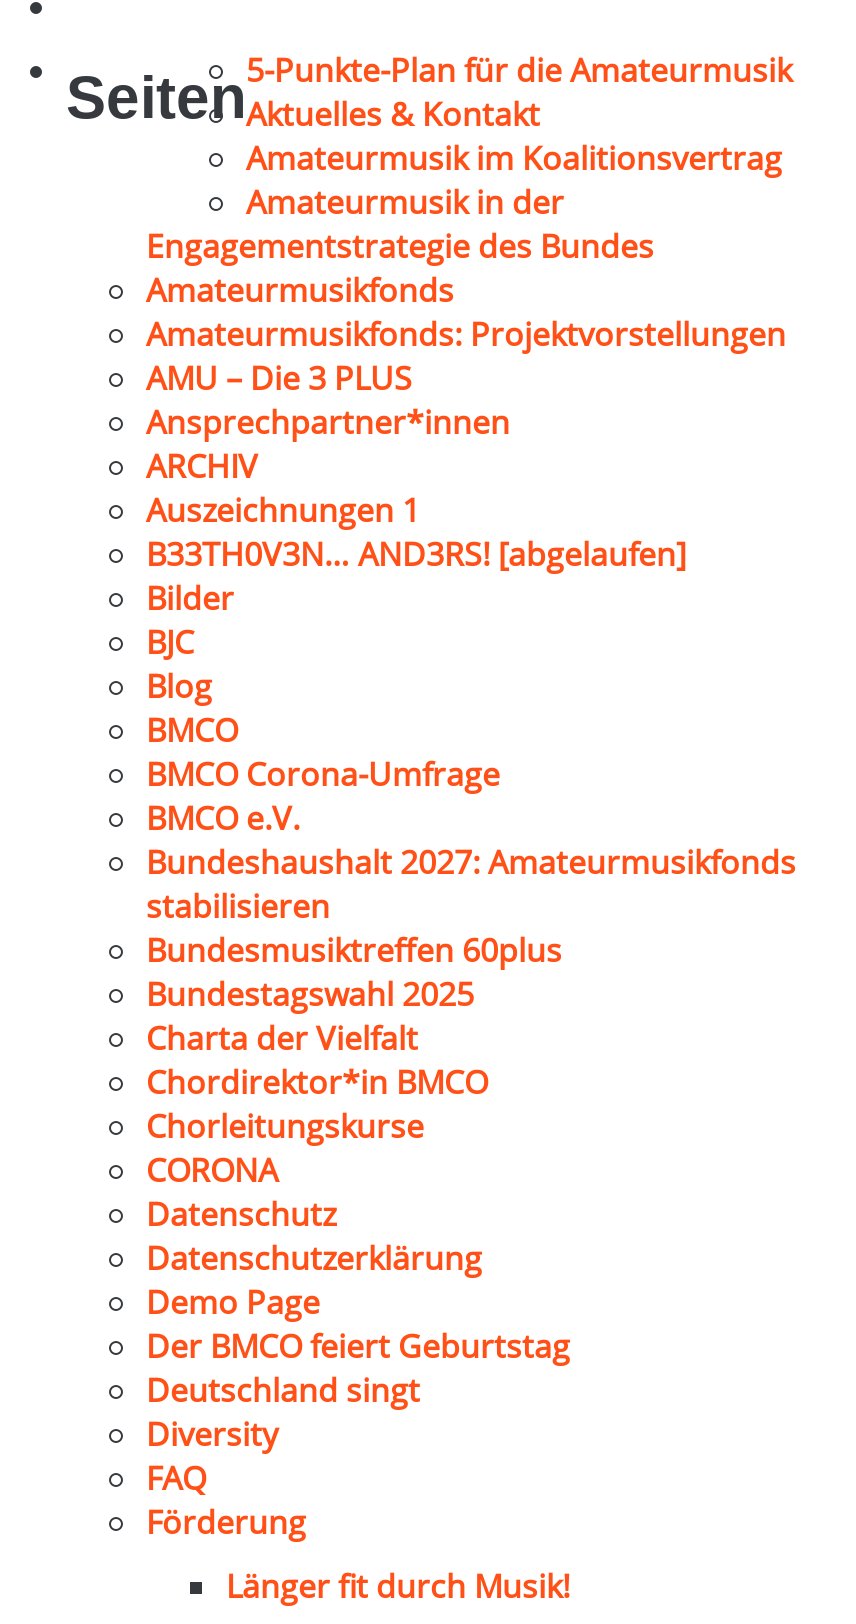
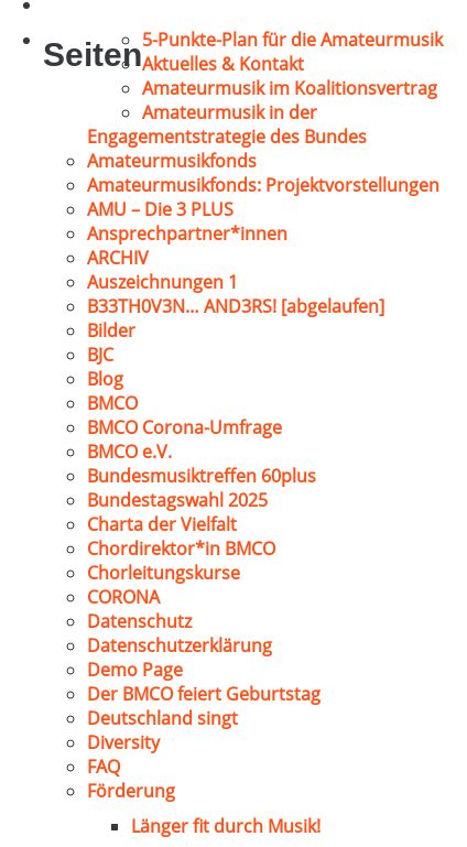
[146,840,796,928] Bundeshaushalt 2027: Amateurmusikfonds | stabilisieren -> none

